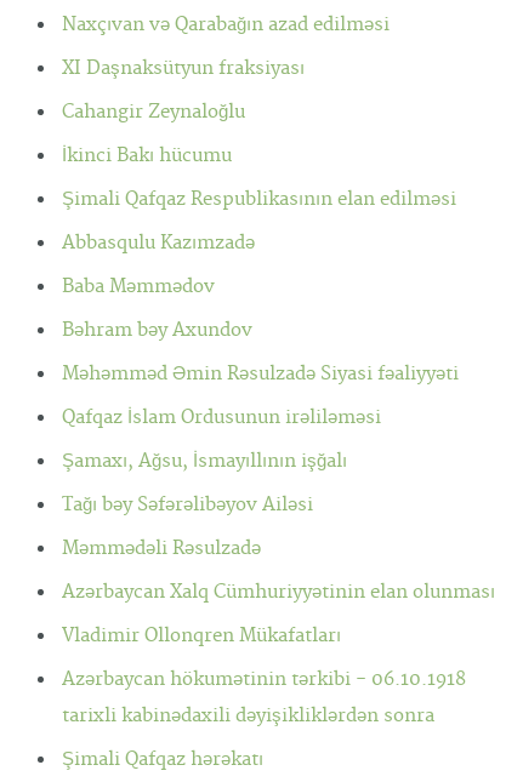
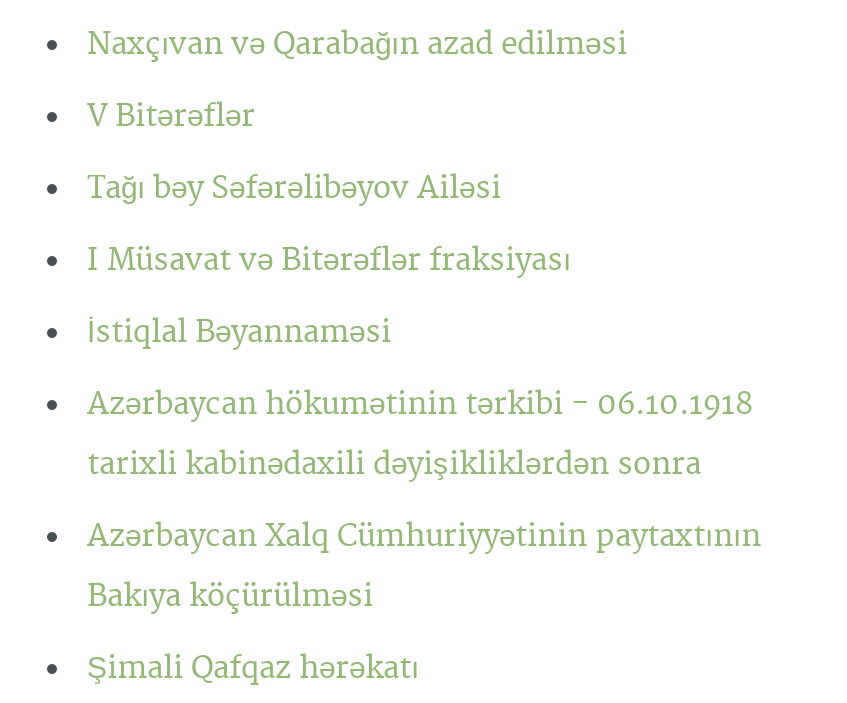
[62,57,459,473] XI Daşnaksütyun fraksiyası | Cahangir Zeynaloğlu | İkinci Bakı hücumu | Şimali Qafqaz Respublikasının elan edilməsi | Abbasqulu Kazımzadə | Baba Məmmədov | Bəhram bəy Axundov | Məhəmməd Əmin Rəsulzadə Siyasi fəaliyyəti | Qafqaz İslam Ordusunun irəliləməsi | Şamaxı, Ağsu, İsmayıllının işğalı -> [87,98,255,136] V Bitərəflər
moved [62,493,313,516] -> [87,170,501,208]: Tağı bəy Səfərəlibəyov Ailəsi
[62,537,495,647] Məmmədəli Rəsulzadə | Azərbaycan Xalq Cümhuriyyətinin elan olunması | Vladimir Ollonqren Mükafatları -> [87,242,571,352] I Müsavat və Bitərəflər fraksiyası | İstiqlal Bəyannaməsi
moved [62,668,466,727] -> [87,386,753,484]: Azərbaycan hökumətinin tərkibi - 06.10.1918 | tarixli kabinədaxili dəyişikliklərdən sonra
none -> [87,518,761,616] Azərbaycan Xalq Cümhuriyyətinin paytaxtının | Bakıya köçürülməsi

